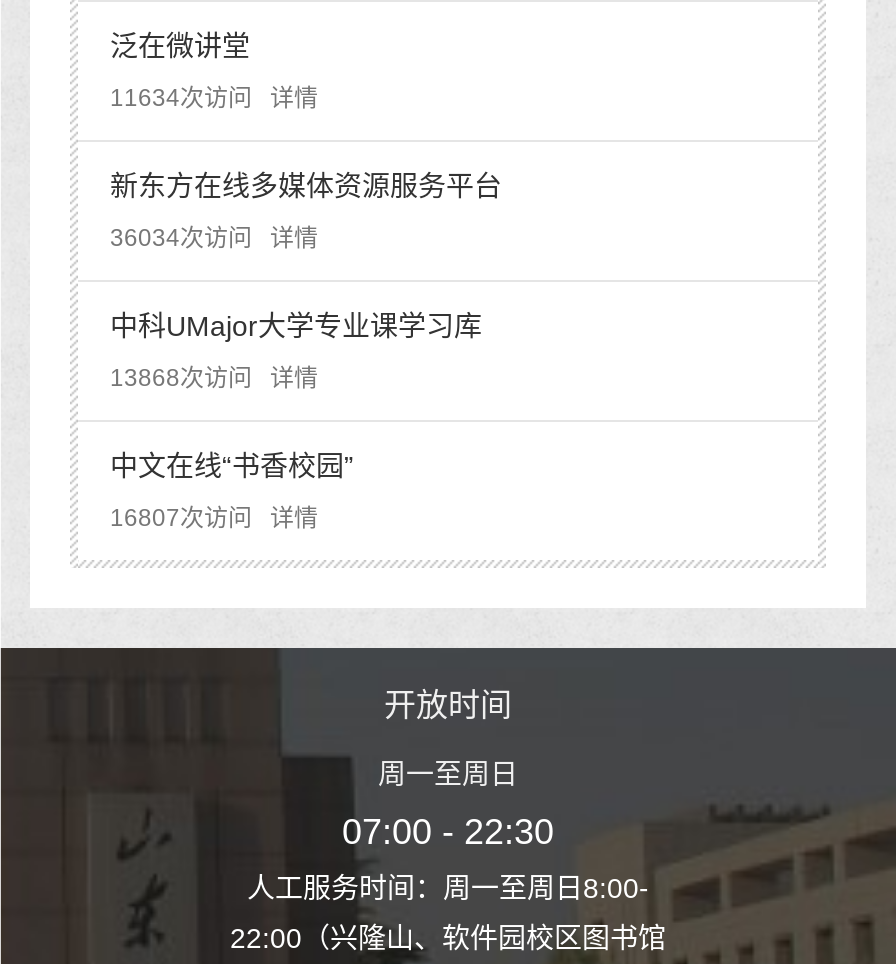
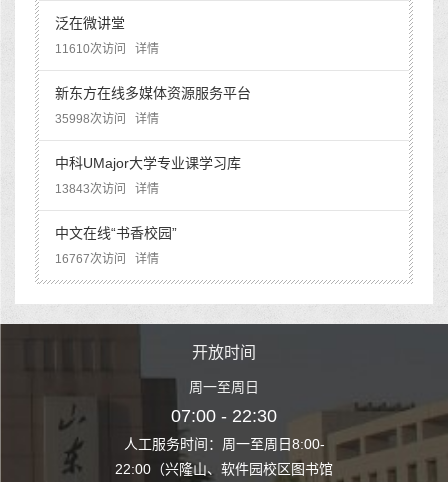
[110,84,318,112] 11634次访问 详情 -> [55,42,159,56] 11610次访问 详情
[110,224,318,252] 36034次访问 详情 -> [55,112,159,126] 35998次访问 详情
[110,364,318,392] 13868次访问 详情 -> [55,182,159,196] 13843次访问 详情
[110,504,318,532] 16807次访问 详情 -> [55,252,159,266] 16767次访问 详情

